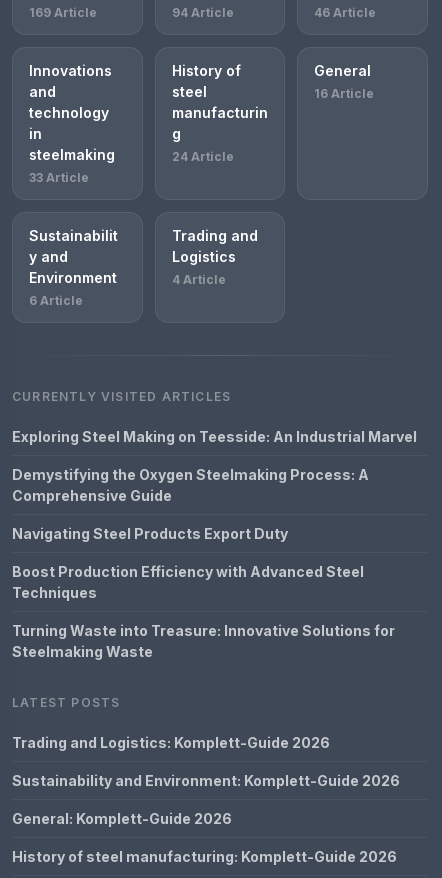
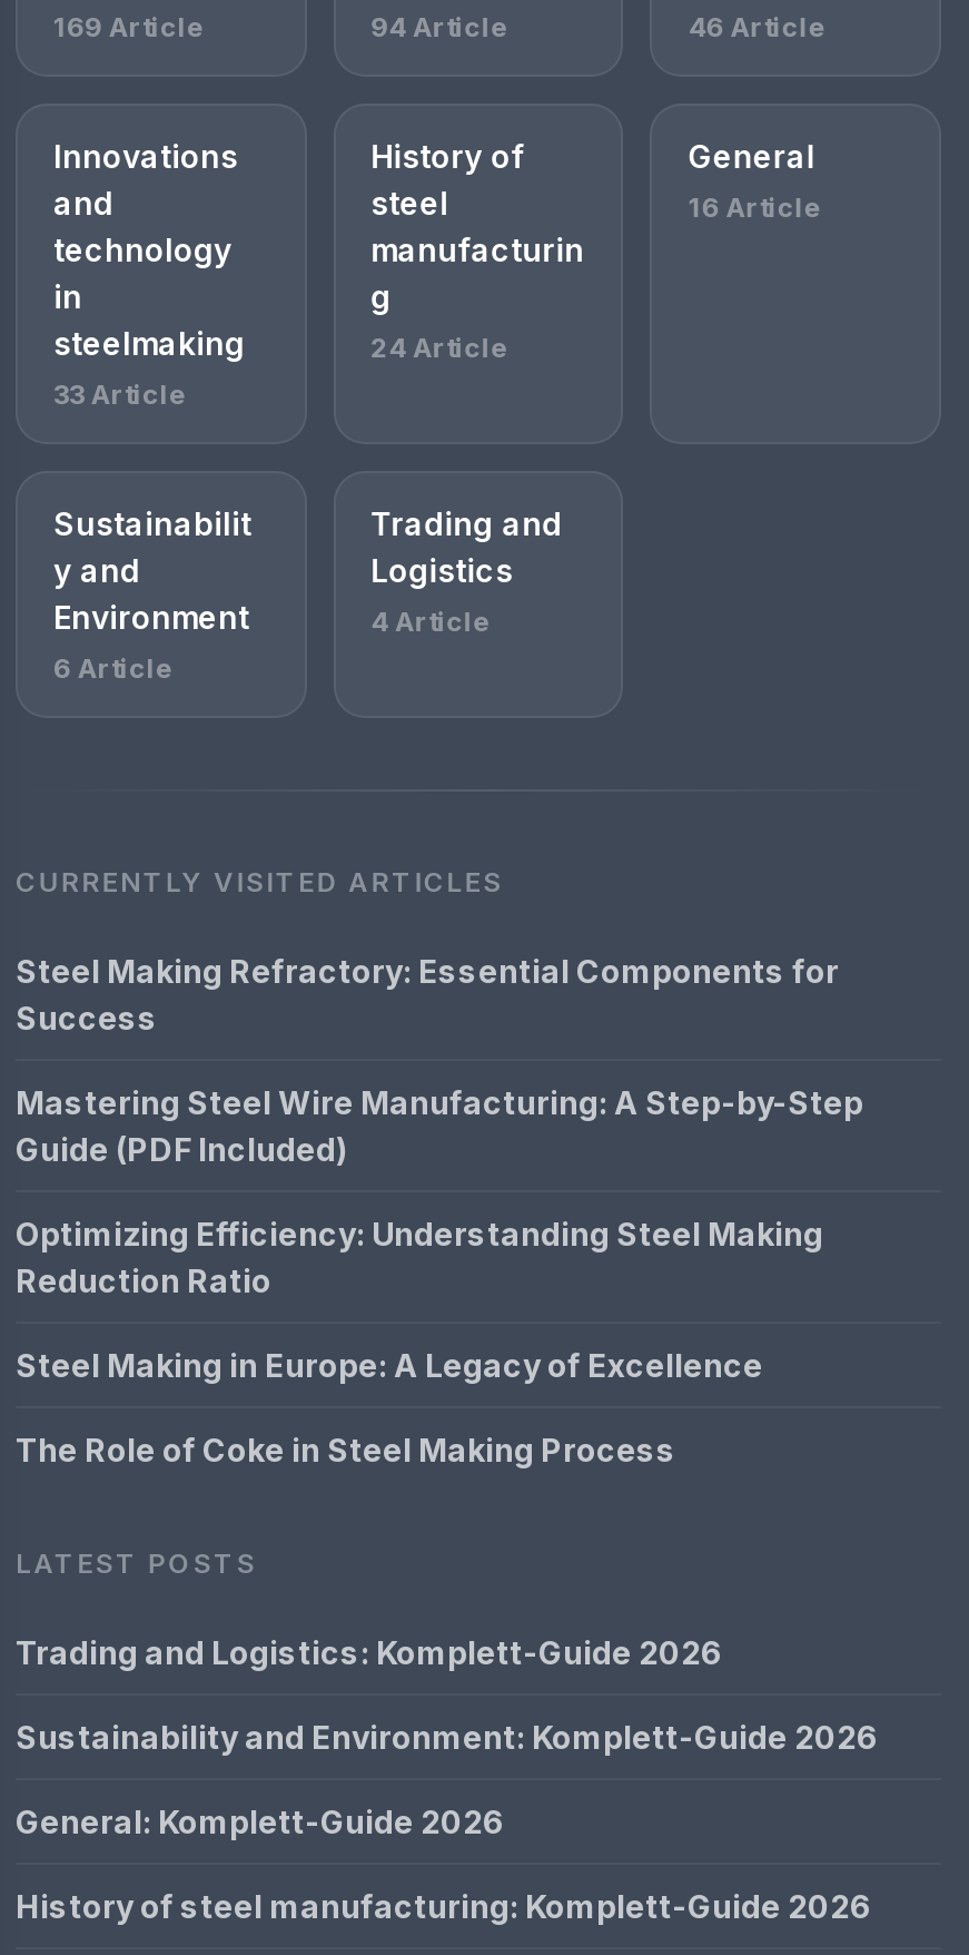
[12,428,417,445] Exploring Steel Making on Teesside: An Industrial Marvel -> [16,952,839,1037] Steel Making Refractory: Essential Components for | Success
[12,466,369,504] Demystifying the Oxygen Steelmaking Process: A | Comprehensive Guide -> [16,1083,863,1168] Mastering Steel Wire Manufacturing: A Step-by-Step | Guide (PDF Included)
[12,525,288,542] Navigating Steel Products Export Duty -> [16,1215,823,1299] Optimizing Efficiency: Understanding Steel Making | Reduction Ratio
[12,563,364,601] Boost Production Efficiency with Advanced Steel | Techniques -> [16,1346,763,1384] Steel Making in Europe: A Legacy of Excellence
[12,622,395,660] Turning Waste into Treasure: Innovative Solutions for | Steelmaking Waste -> [16,1431,676,1468] The Role of Coke in Steel Making Process

